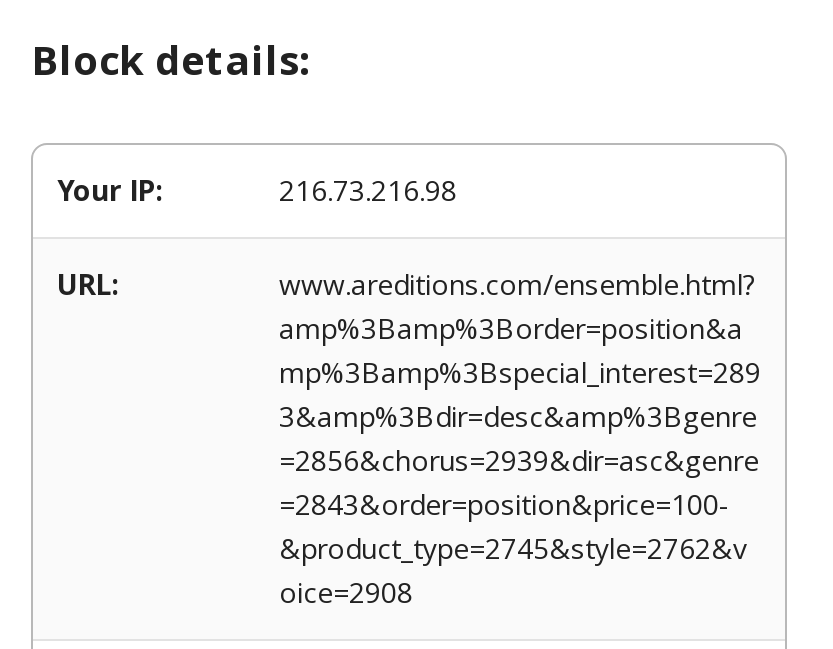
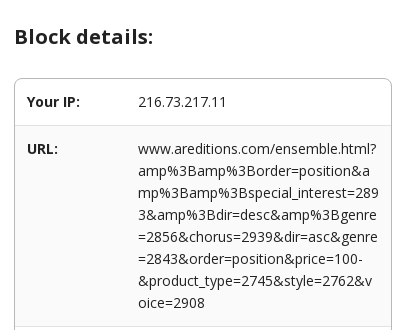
[279,171,457,209] 216.73.216.98 -> [138,92,227,111] 216.73.217.11

